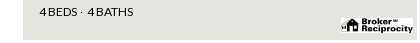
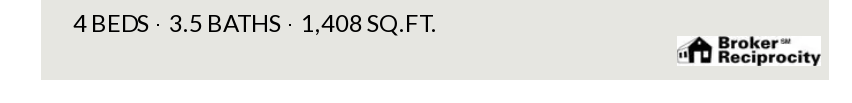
[87,4,133,19] 4 BATHS -> [169,7,437,37] 3.5 BATHS | 1,408 SQ.FT.

